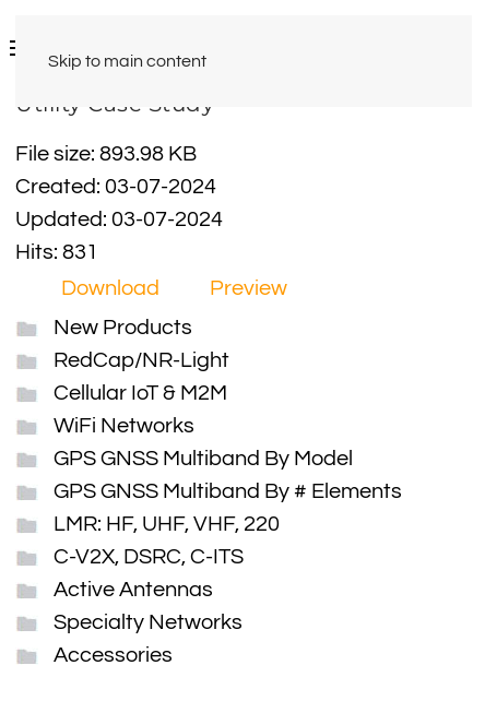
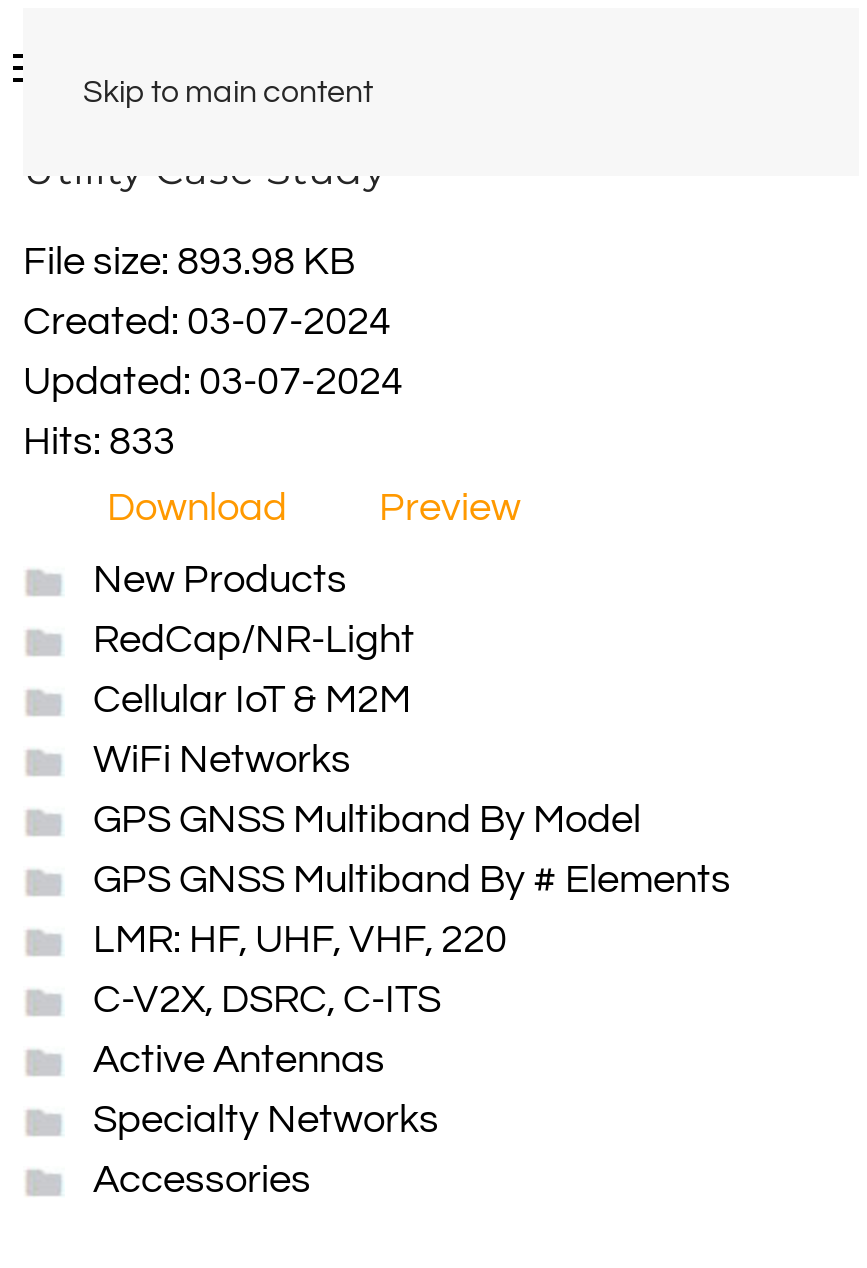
[15,241,98,263] Hits: 831 -> [23,422,175,462] Hits: 833

